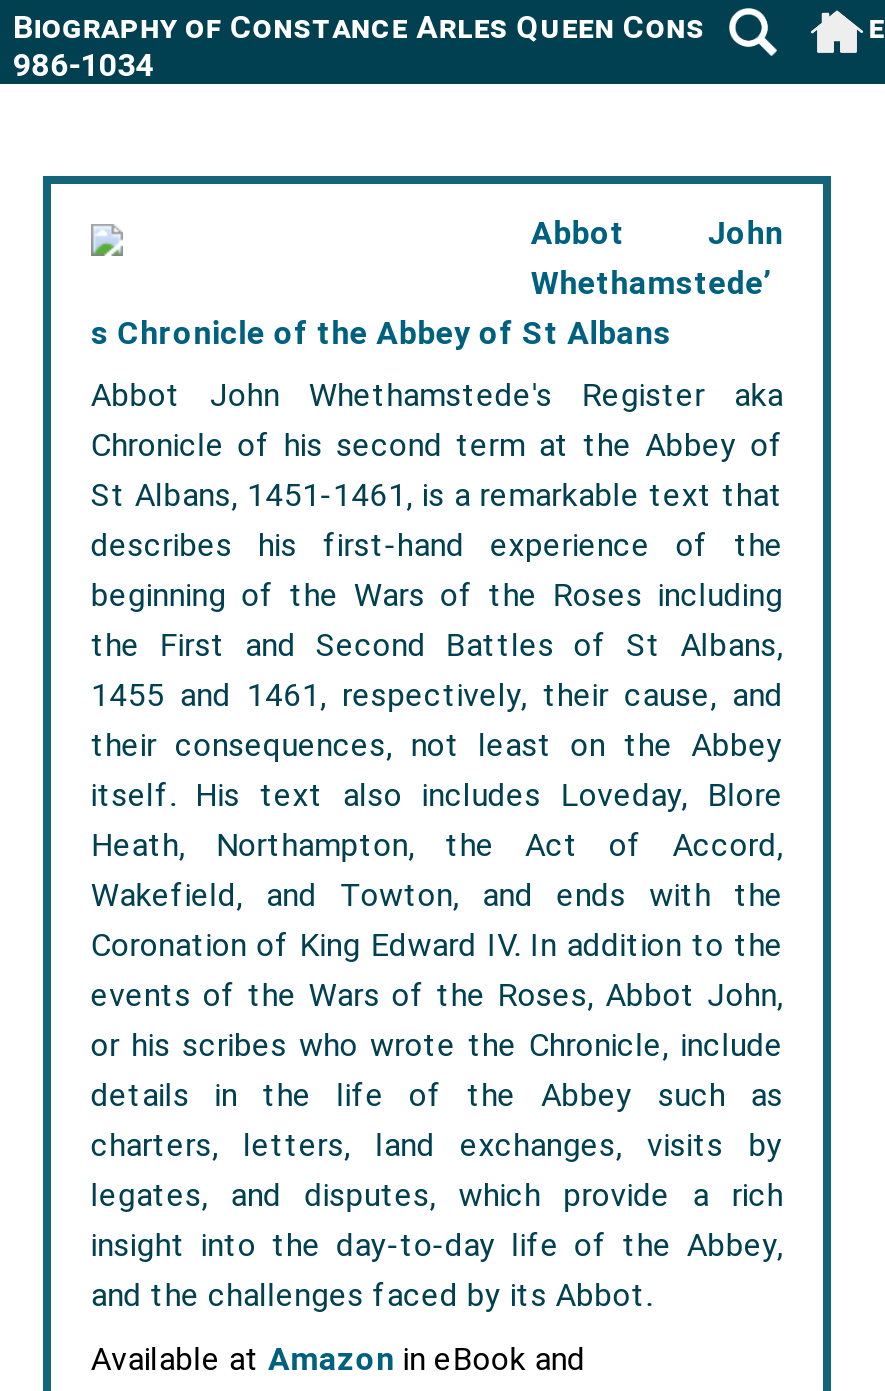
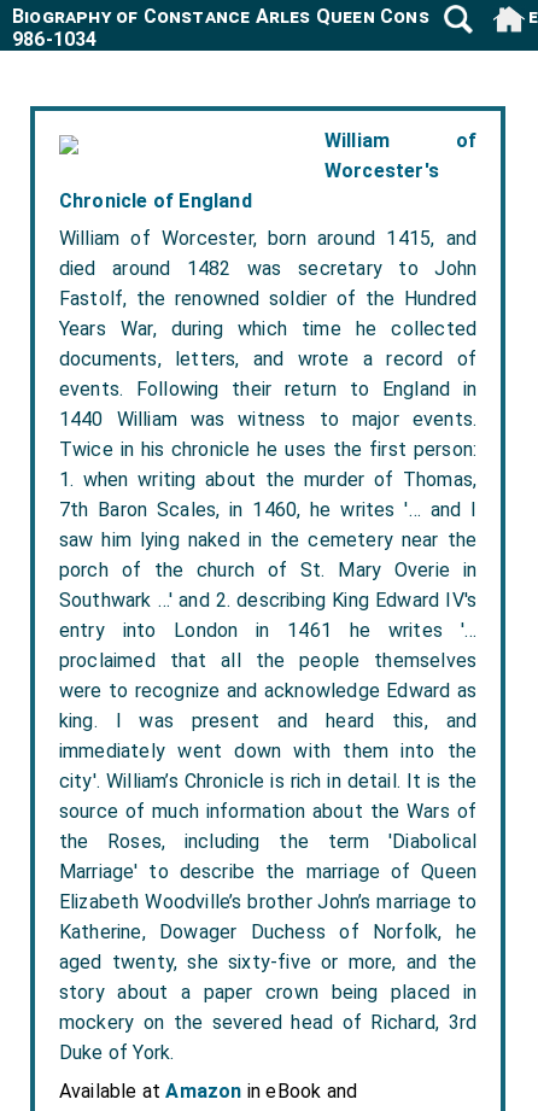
[91,214,783,352] Abbot John | Whethamstede’ | s Chronicle of the Abbey of St Albans -> [59,129,477,212] William of | Worcester's | Chronicle of England
[91,376,783,1314] Abbot John Whethamstede's Register aka | Chronicle of his second term at the Abbey of | St Albans, 1451-1461, is a remarkable text that | describes his first-hand experience of the | beginning of the Wars of the Roses including | the First and Second Battles of St Albans, | 1455 and 1461, respectively, their cause, and | their consequences, not least on the Abbey | itself. His text also includes Loveday, Blore | Heath, Northampton, the Act of Accord, | Wakefield, and Towton, and ends with the | Coronation of King Edward IV. In addition to the | events of the Wars of the Roses, Abbot John, | or his scribes who wrote the Chronicle, include | details in the life of the Abbey such as | charters, letters, land exchanges, visits by | legates, and disputes, which provide a rich | insight into the day-to-day life of the Abbey, | and the challenges faced by its Abbot. -> [59,227,477,1064] William of Worcester, born around 1415, and | died around 1482 was secretary to John | Fastolf, the renowned soldier of the Hundred | Years War, during which time he collected | documents, letters, and wrote a record of | events. Following their return to England in | 1440 William was witness to major events. | Twice in his chronicle he uses the first person: | 1. when writing about the murder of Thomas, | 7th Baron Scales, in 1460, he writes '… and I | saw him lying naked in the cemetery near the | porch of the church of St. Mary Overie in | Southwark …' and 2. describing King Edward IV's | entry into London in 1461 he writes '… | proclaimed that all the people themselves | were to recognize and acknowledge Edward as | king. I was present and heard this, and | immediately went down with them into the | city'. William’s Chronicle is rich in detail. It is the | source of much information about the Wars of | the Roses, including the term 'Diabolical | Marriage' to describe the marriage of Queen | Elizabeth Woodville’s brother John’s marriage to | Katherine, Dowager Duchess of Norfolk, he | aged twenty, she sixty-five or more, and the | story about a paper crown being placed in | mockery on the severed head of Richard, 3rd | Duke of York.

